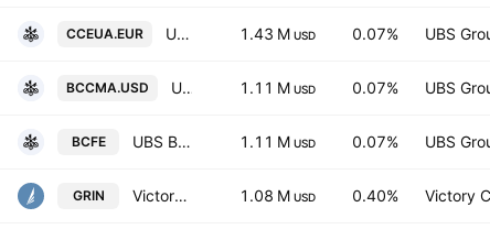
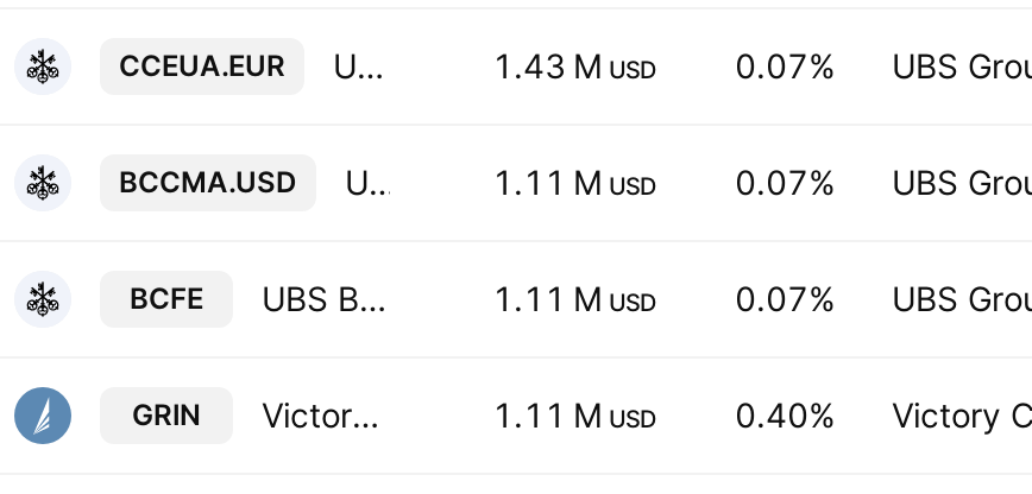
[239,186,316,205] 1.08 M USD -> [492,394,656,435] 1.11 M USD

